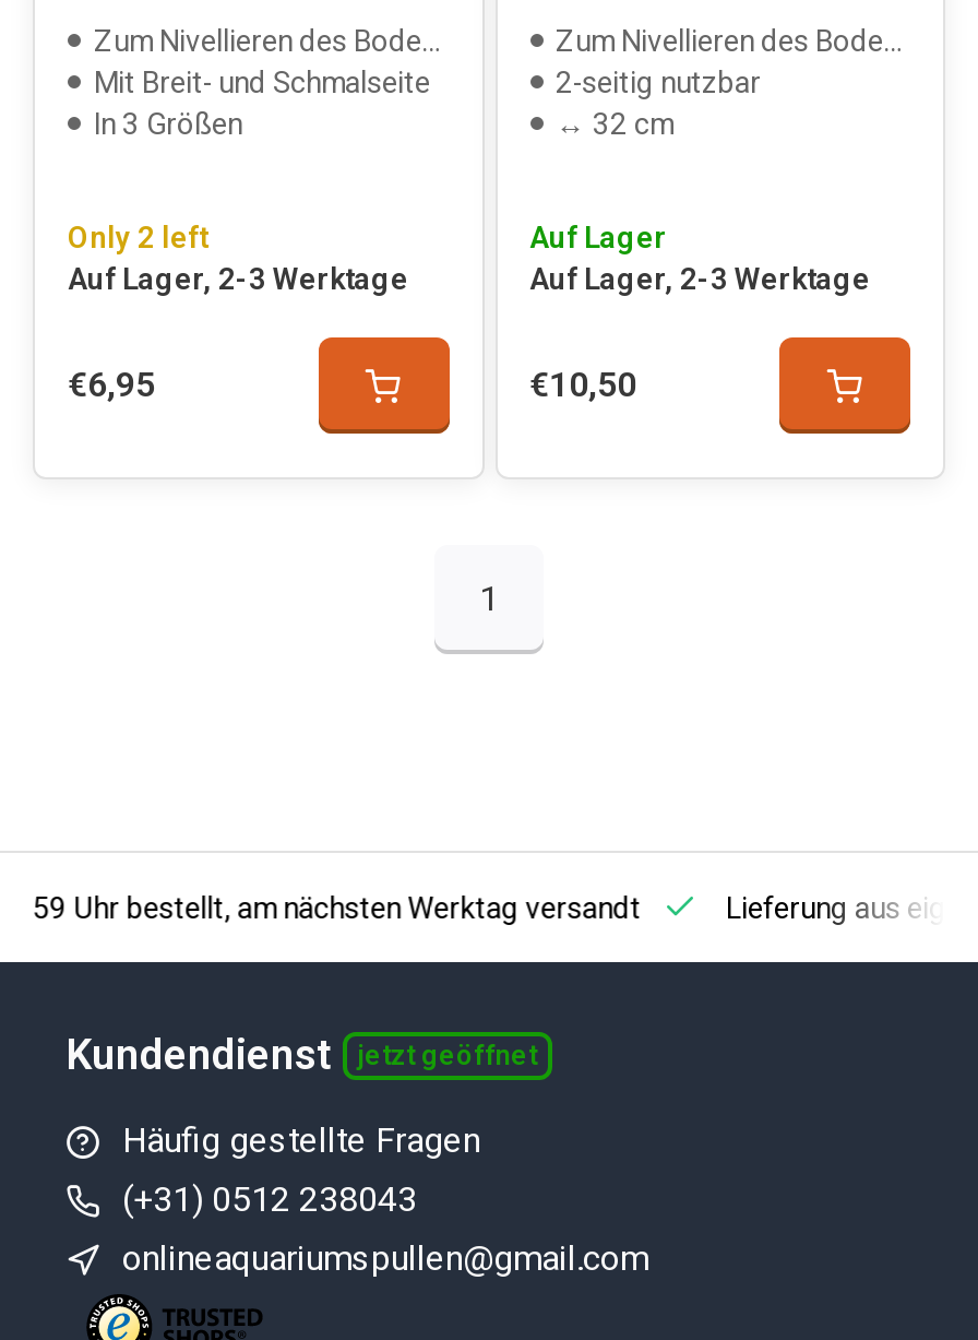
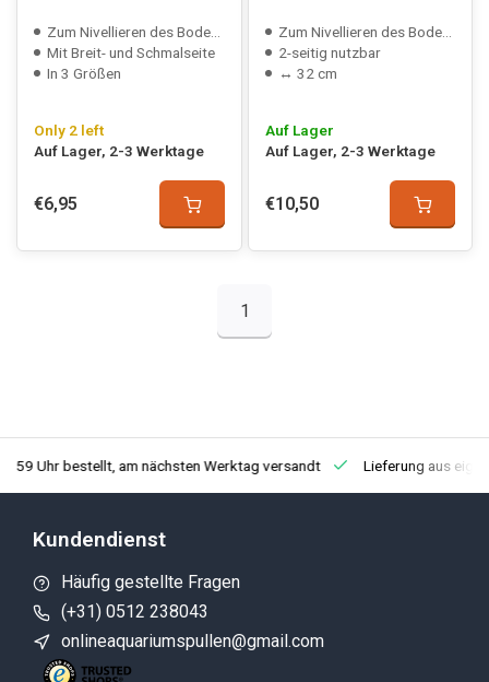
[358,1039,537,1071] jetzt geöffnet -> none

